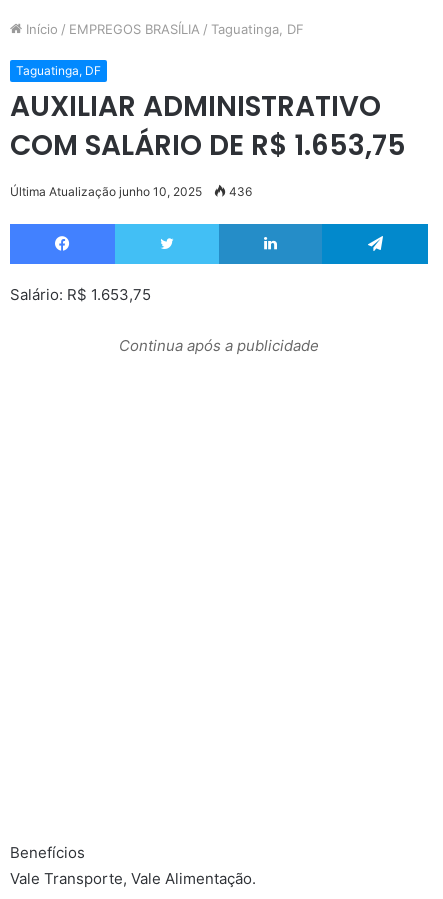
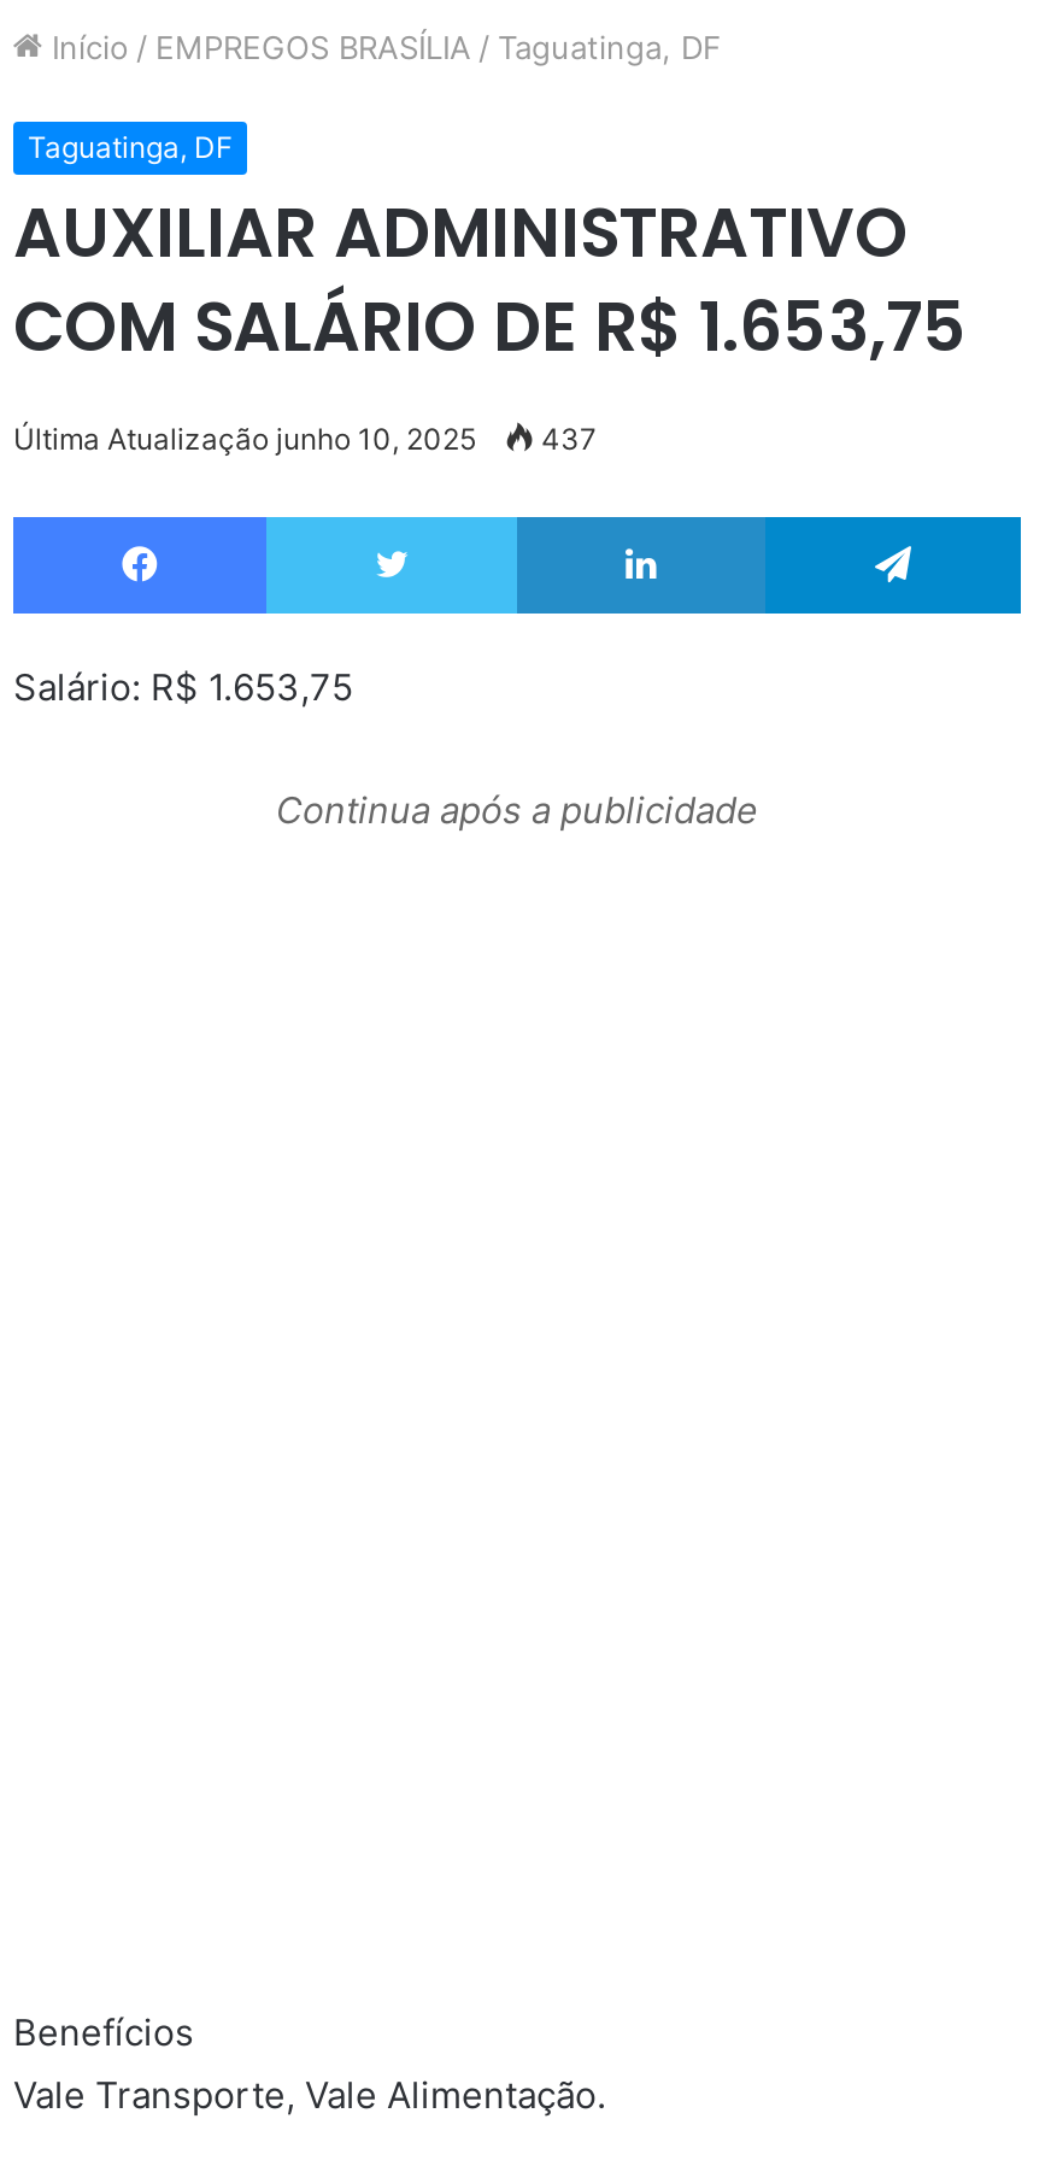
[10,184,252,199] Última Atualização junho 10, 2025 436 -> [13,421,597,457] Última Atualização junho 10, 2025 437

